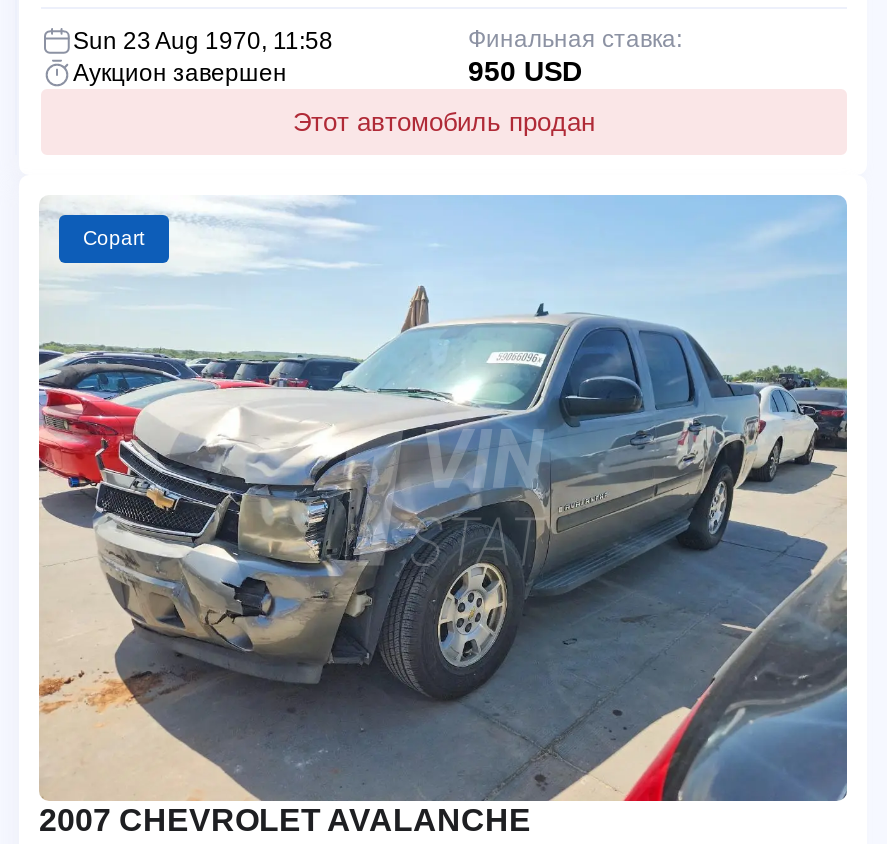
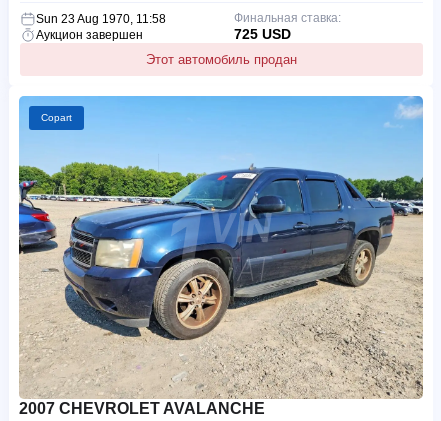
[468,54,582,86] 950 USD -> [233,26,290,42] 725 USD
[37,194,849,804] [image] -> [18,95,424,400] [image]

